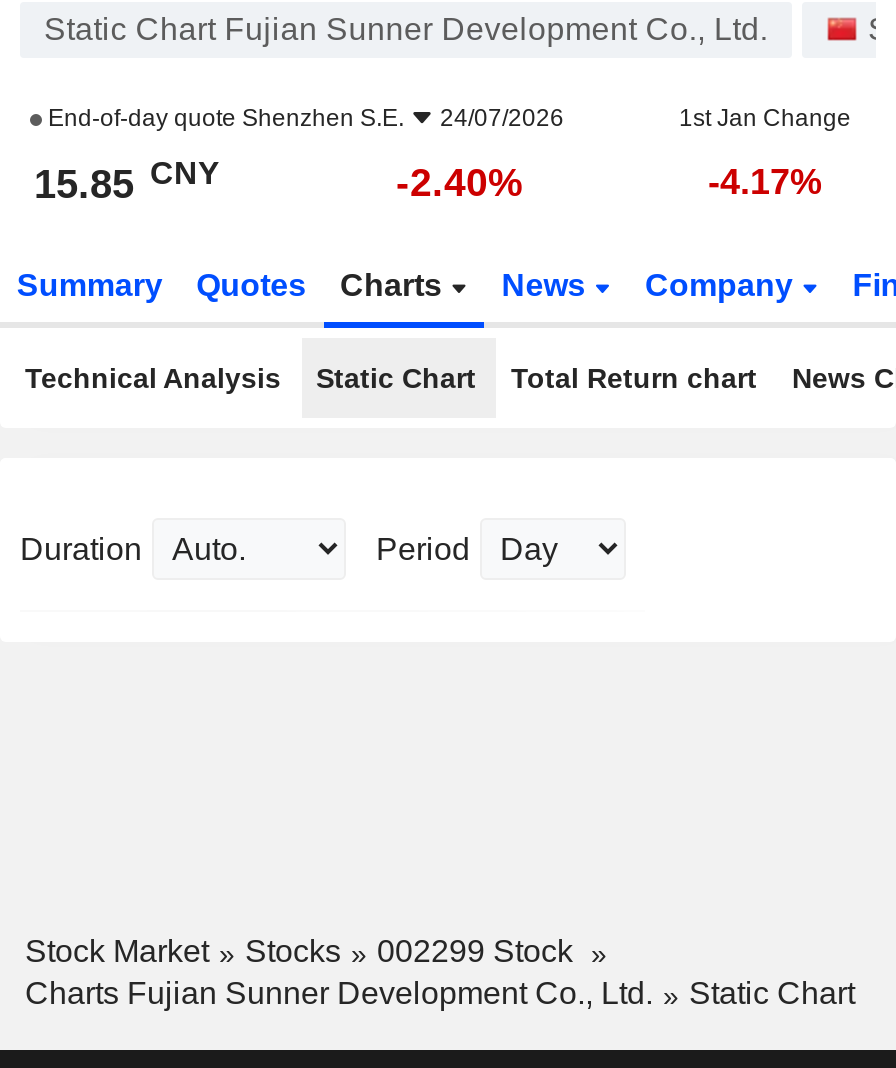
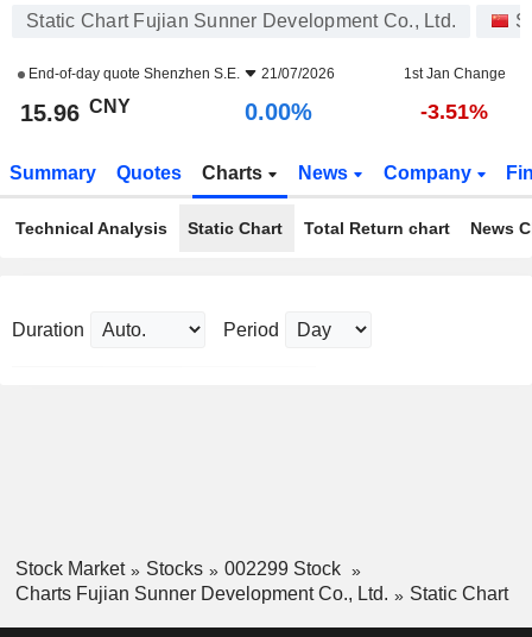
[42,104,564,132] End-of-day quote Shenzhen S.E. 24/07/2026 -> [25,65,335,82] End-of-day quote Shenzhen S.E. 21/07/2026
[34,155,220,206] 15.85 CNY -> [20,96,131,126] 15.96 CNY
[396,160,524,204] -2.40% -> [245,99,312,125] 0.00%
[708,162,822,202] -4.17% -> [420,100,488,124] -3.51%

